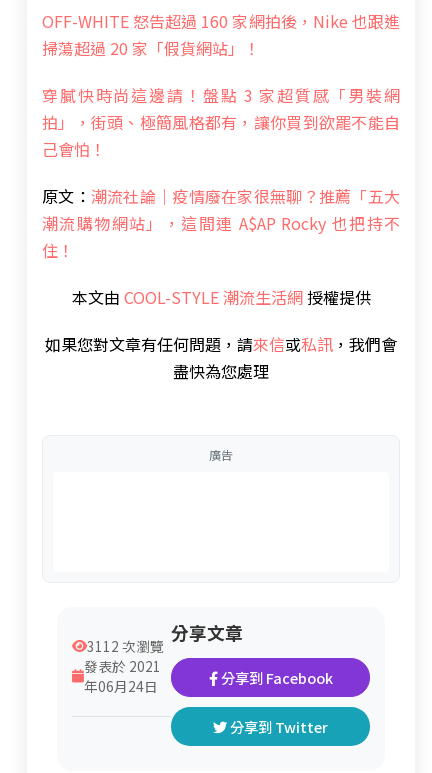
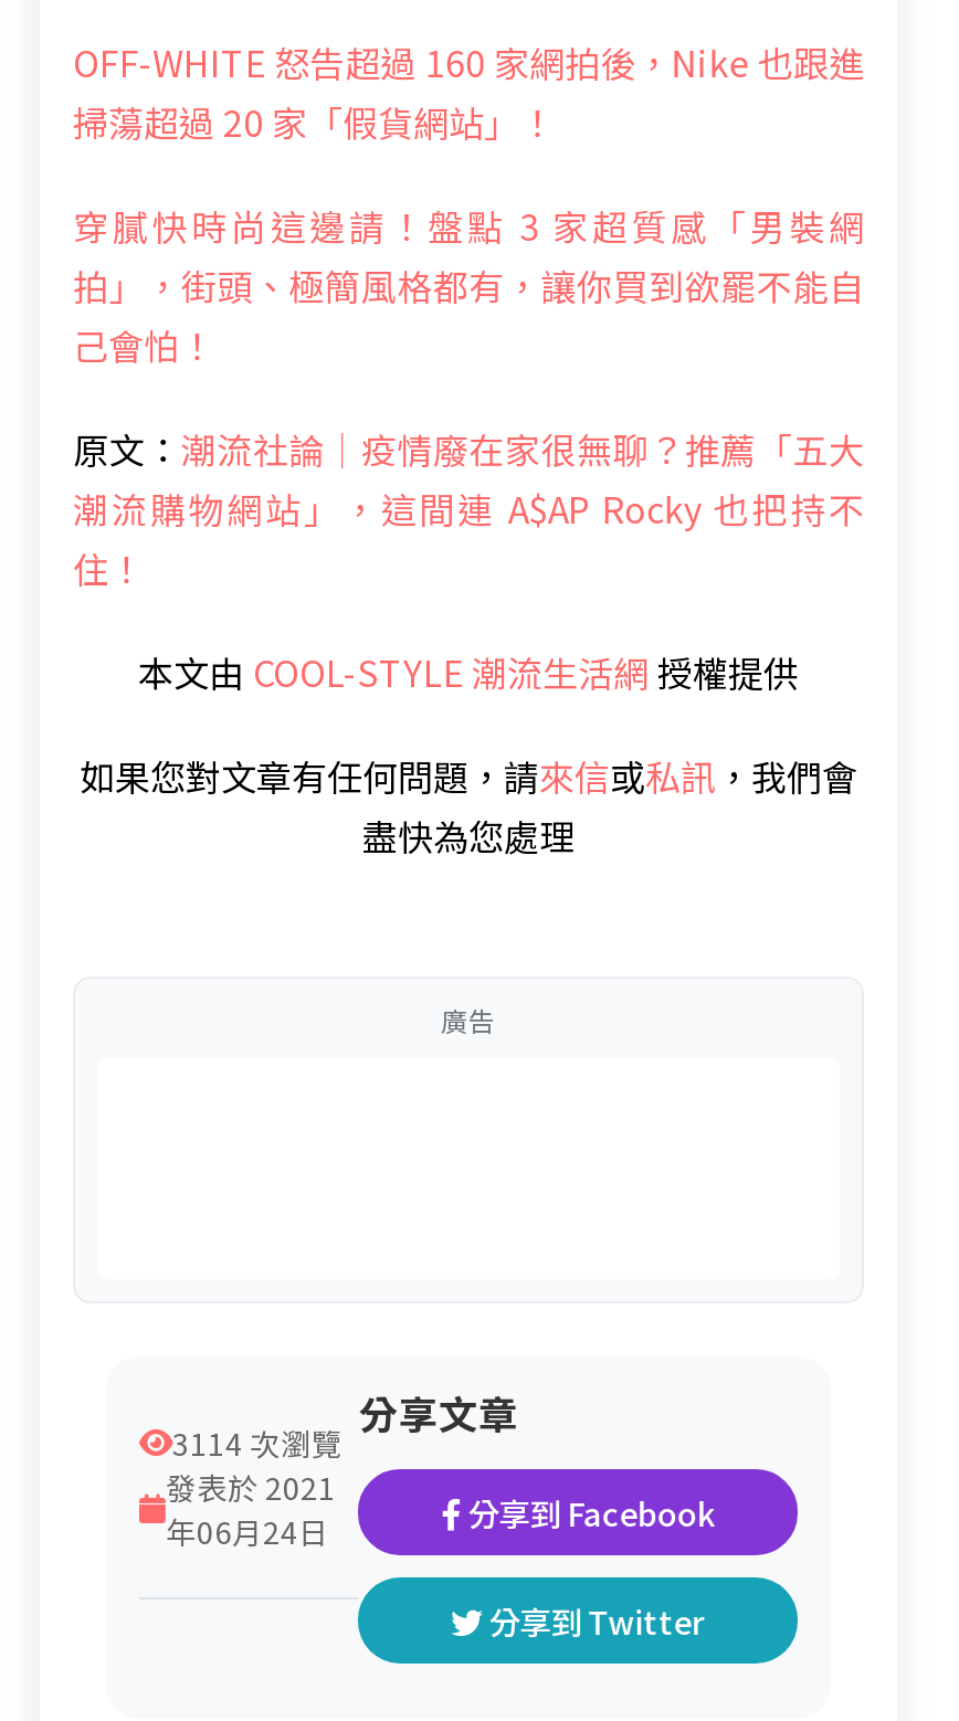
[87,636,164,656] 3112 次瀏覽 -> [172,1421,342,1465] 3114 次瀏覽

